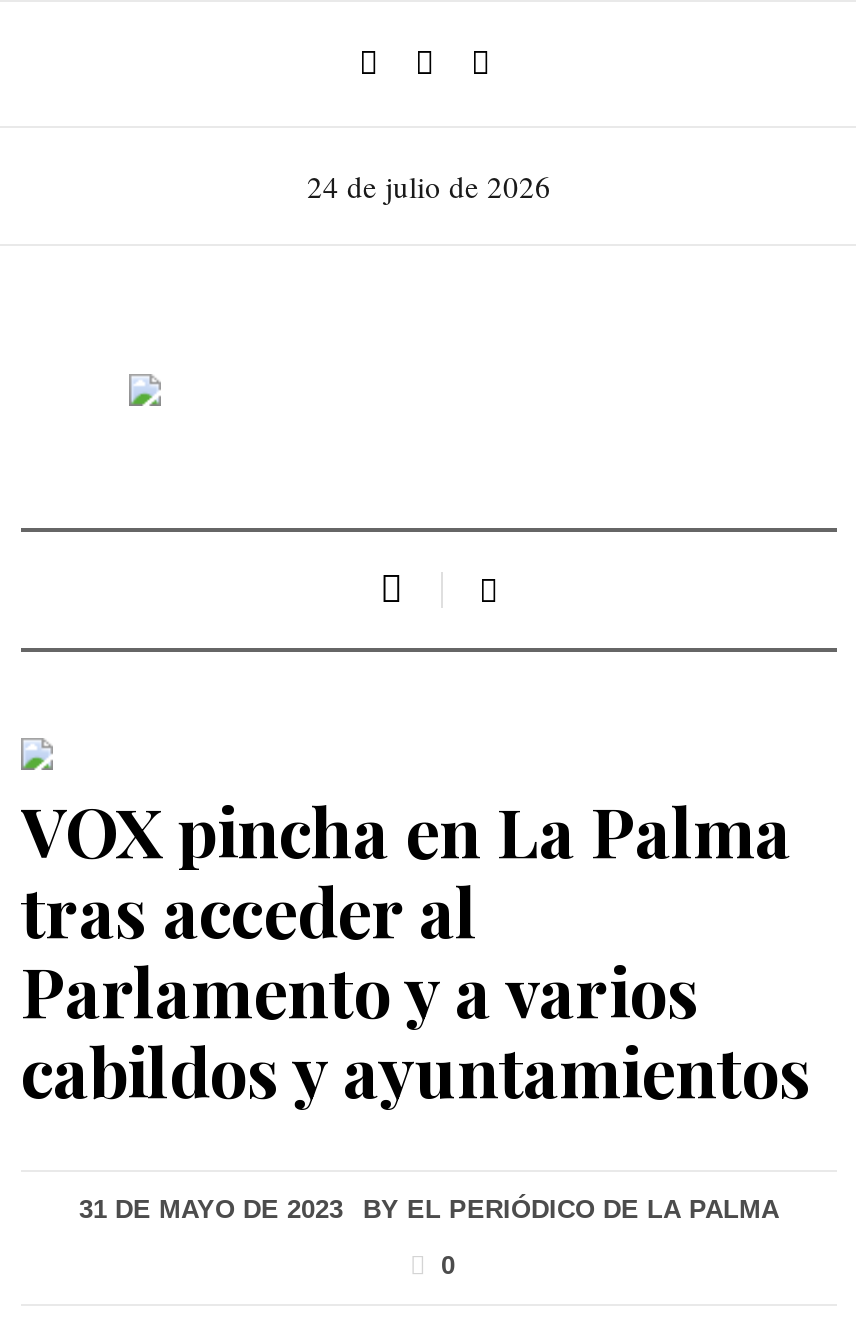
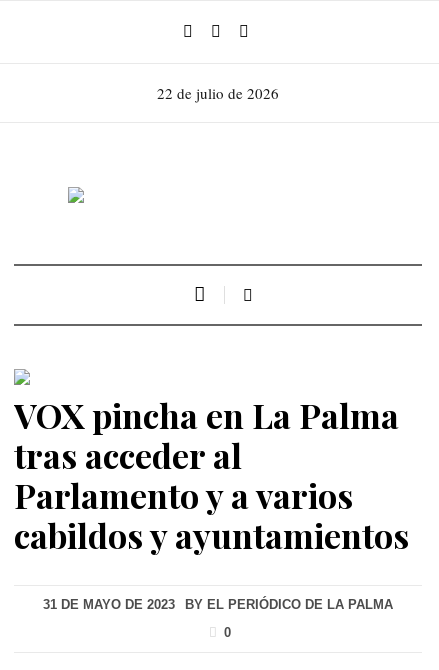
[307,166,551,206] 24 de julio de 2026 -> [157,83,279,103] 22 de julio de 2026

